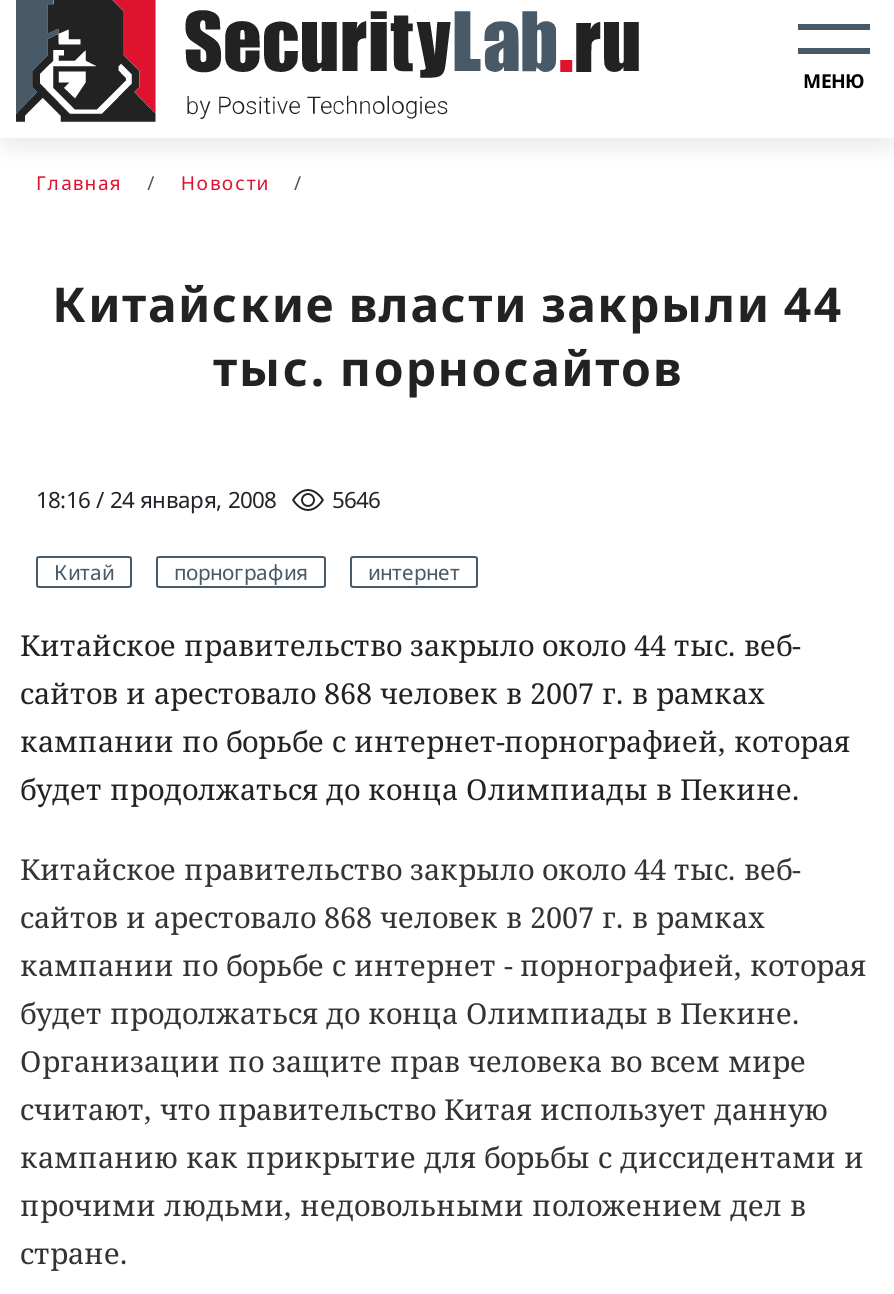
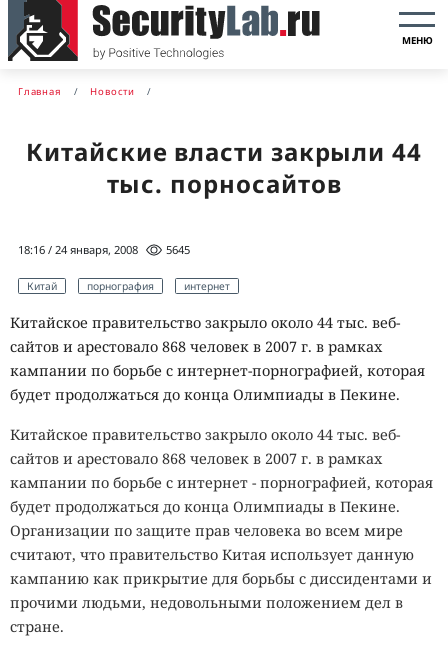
[36,483,380,513] 18:16 / 24 января, 2008 5646 -> [18,242,190,257] 18:16 / 24 января, 2008 5645

